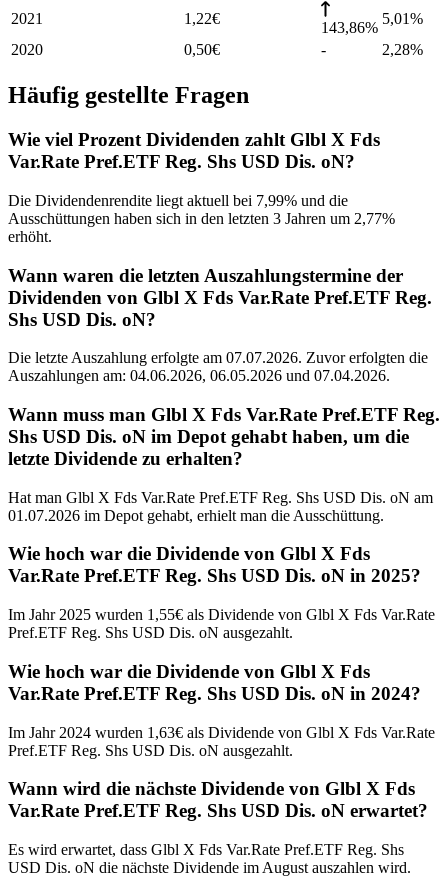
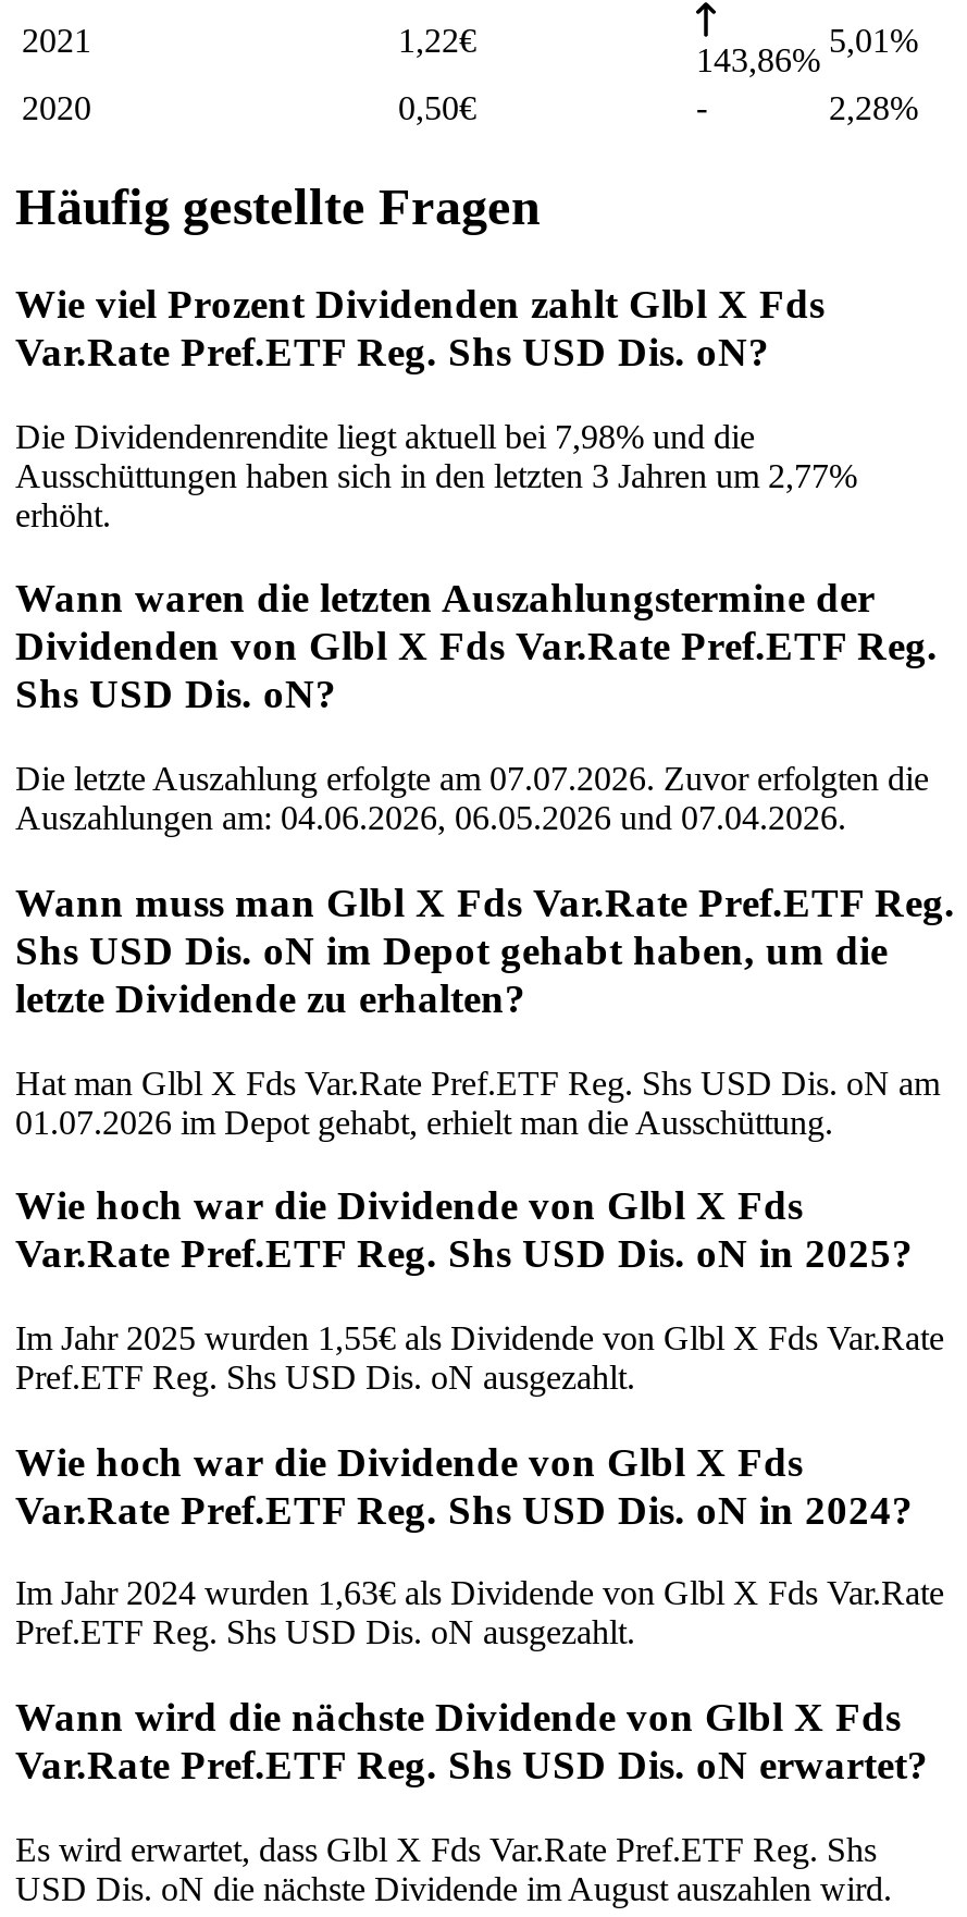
[8,192,348,209] Die Dividendenrendite liegt aktuell bei 7,99% und die -> [15,418,755,455] Die Dividendenrendite liegt aktuell bei 7,98% und die

